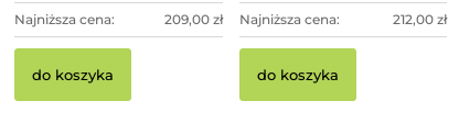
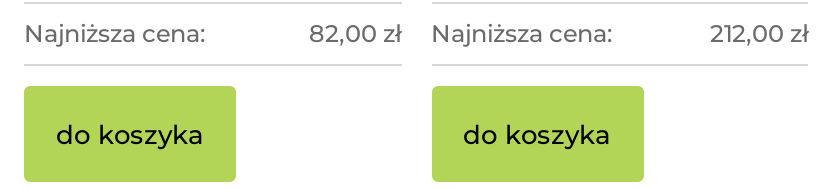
[164,11,339,28] 209,00 zł Najniższa cena: -> [309,18,613,48] 82,00 zł Najniższa cena:

